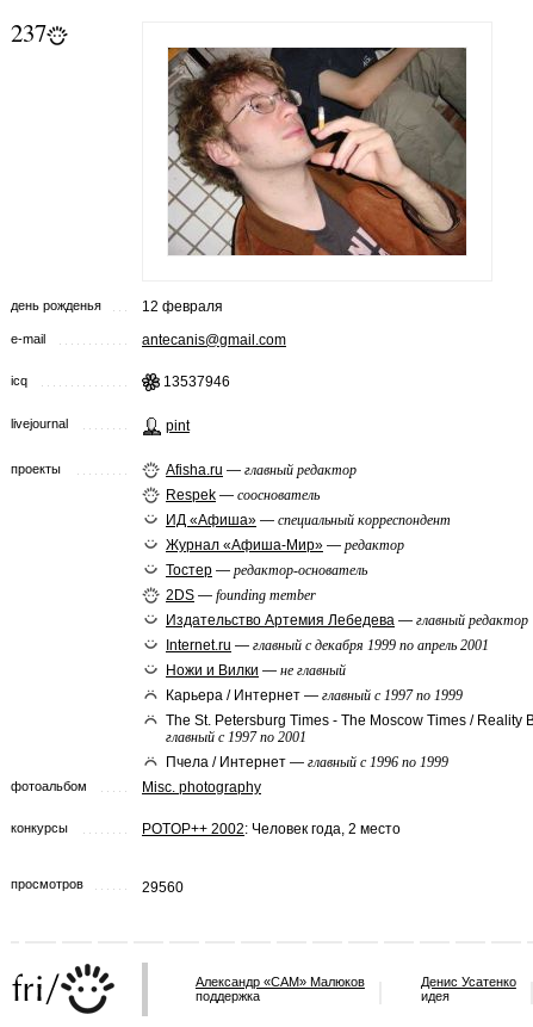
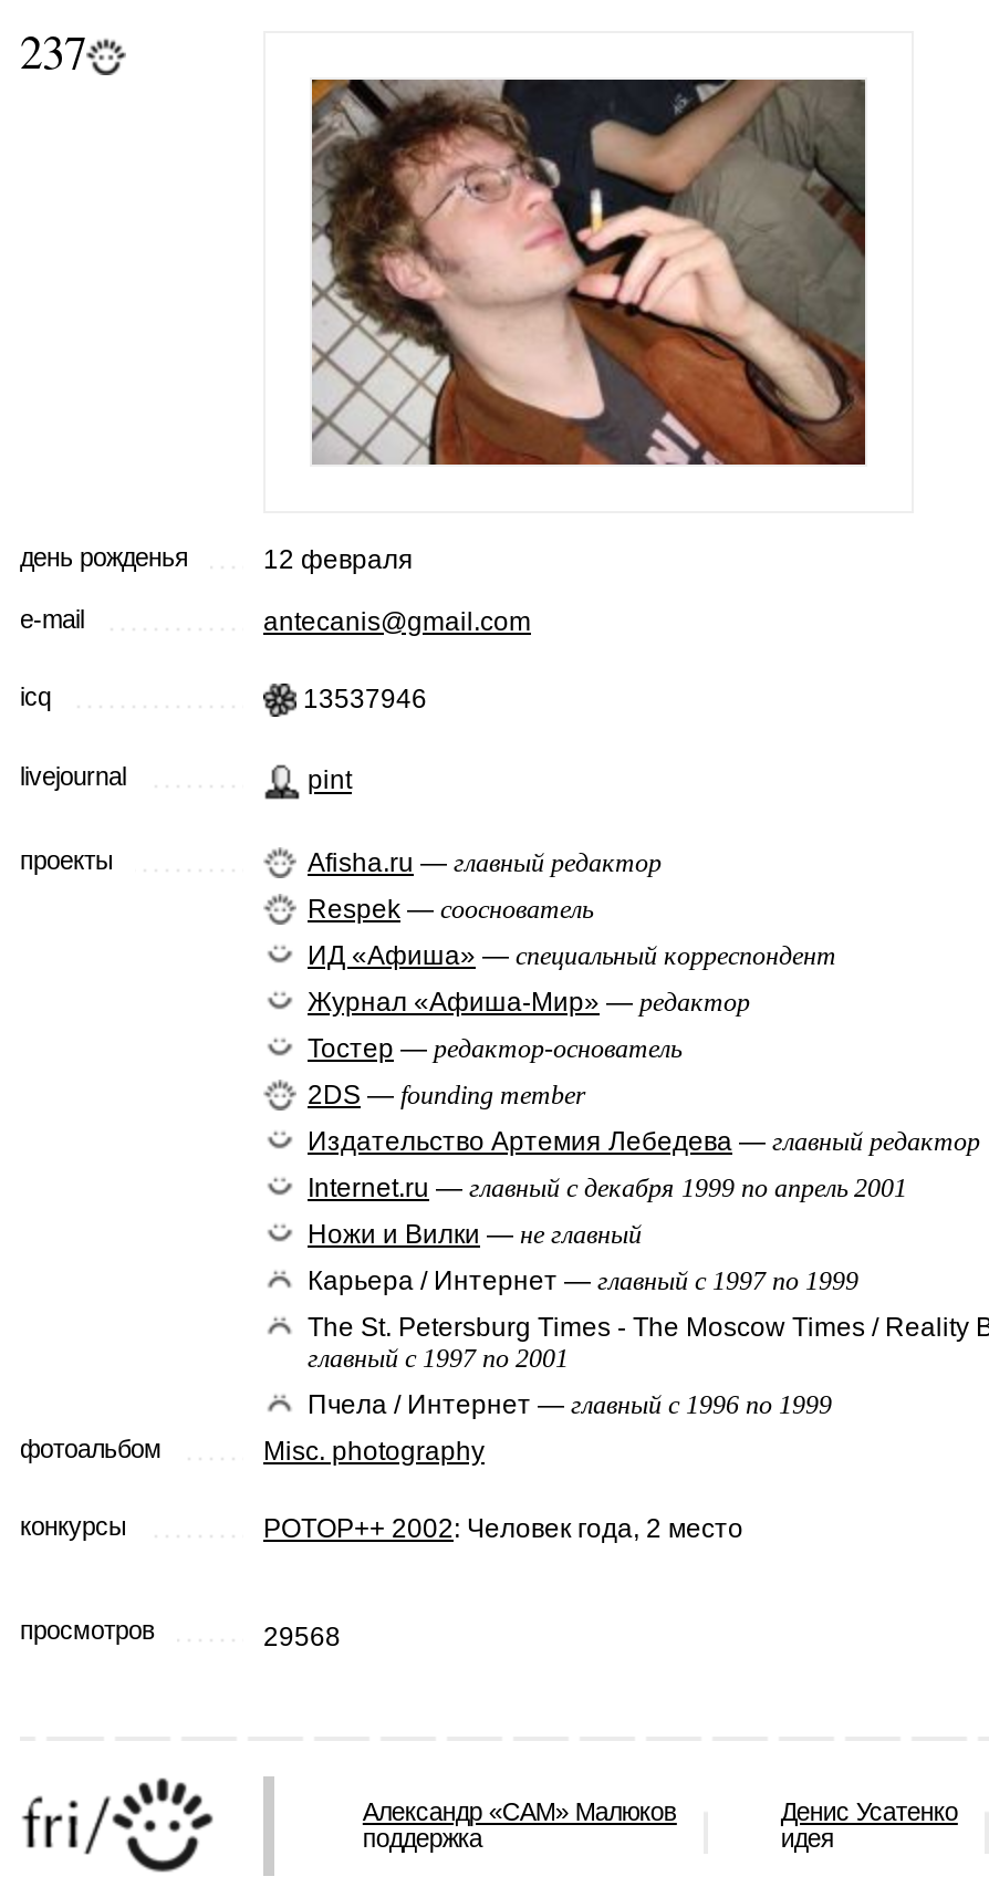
[142,879,184,896] 29560 -> [263,1622,341,1653] 29568

